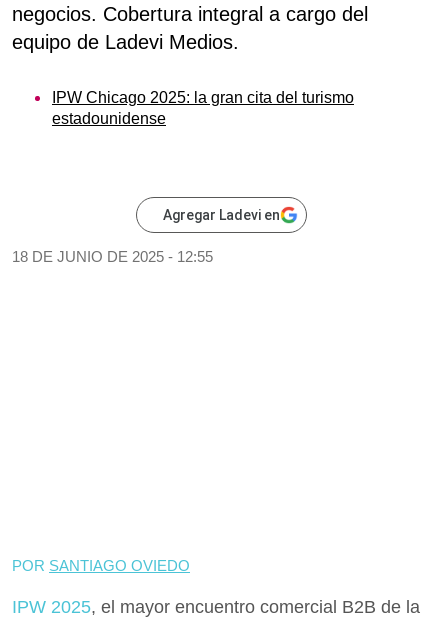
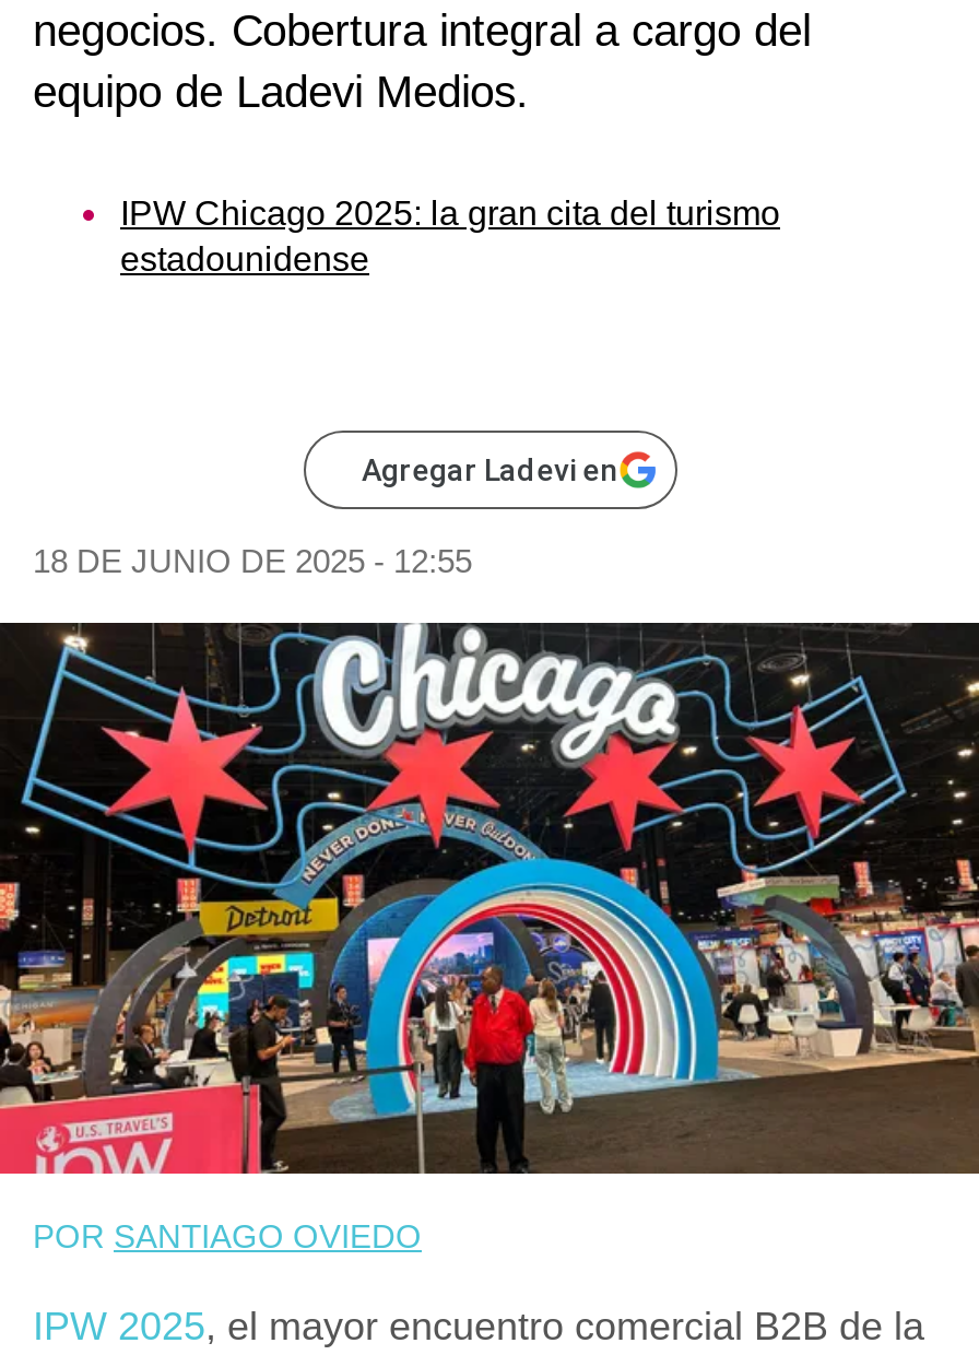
none -> [7,621,972,1176] [image]

